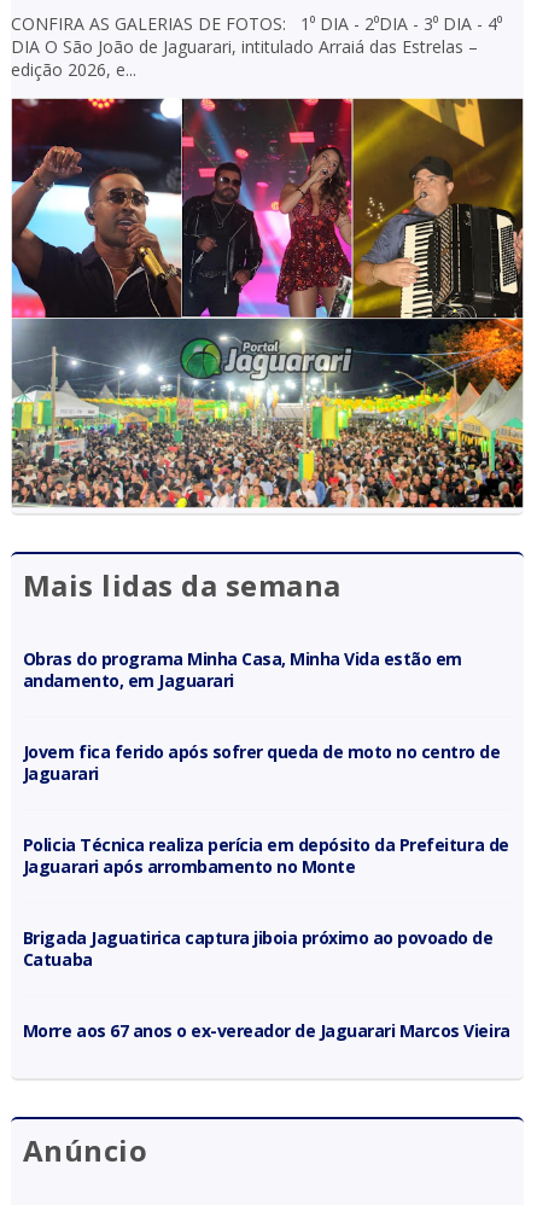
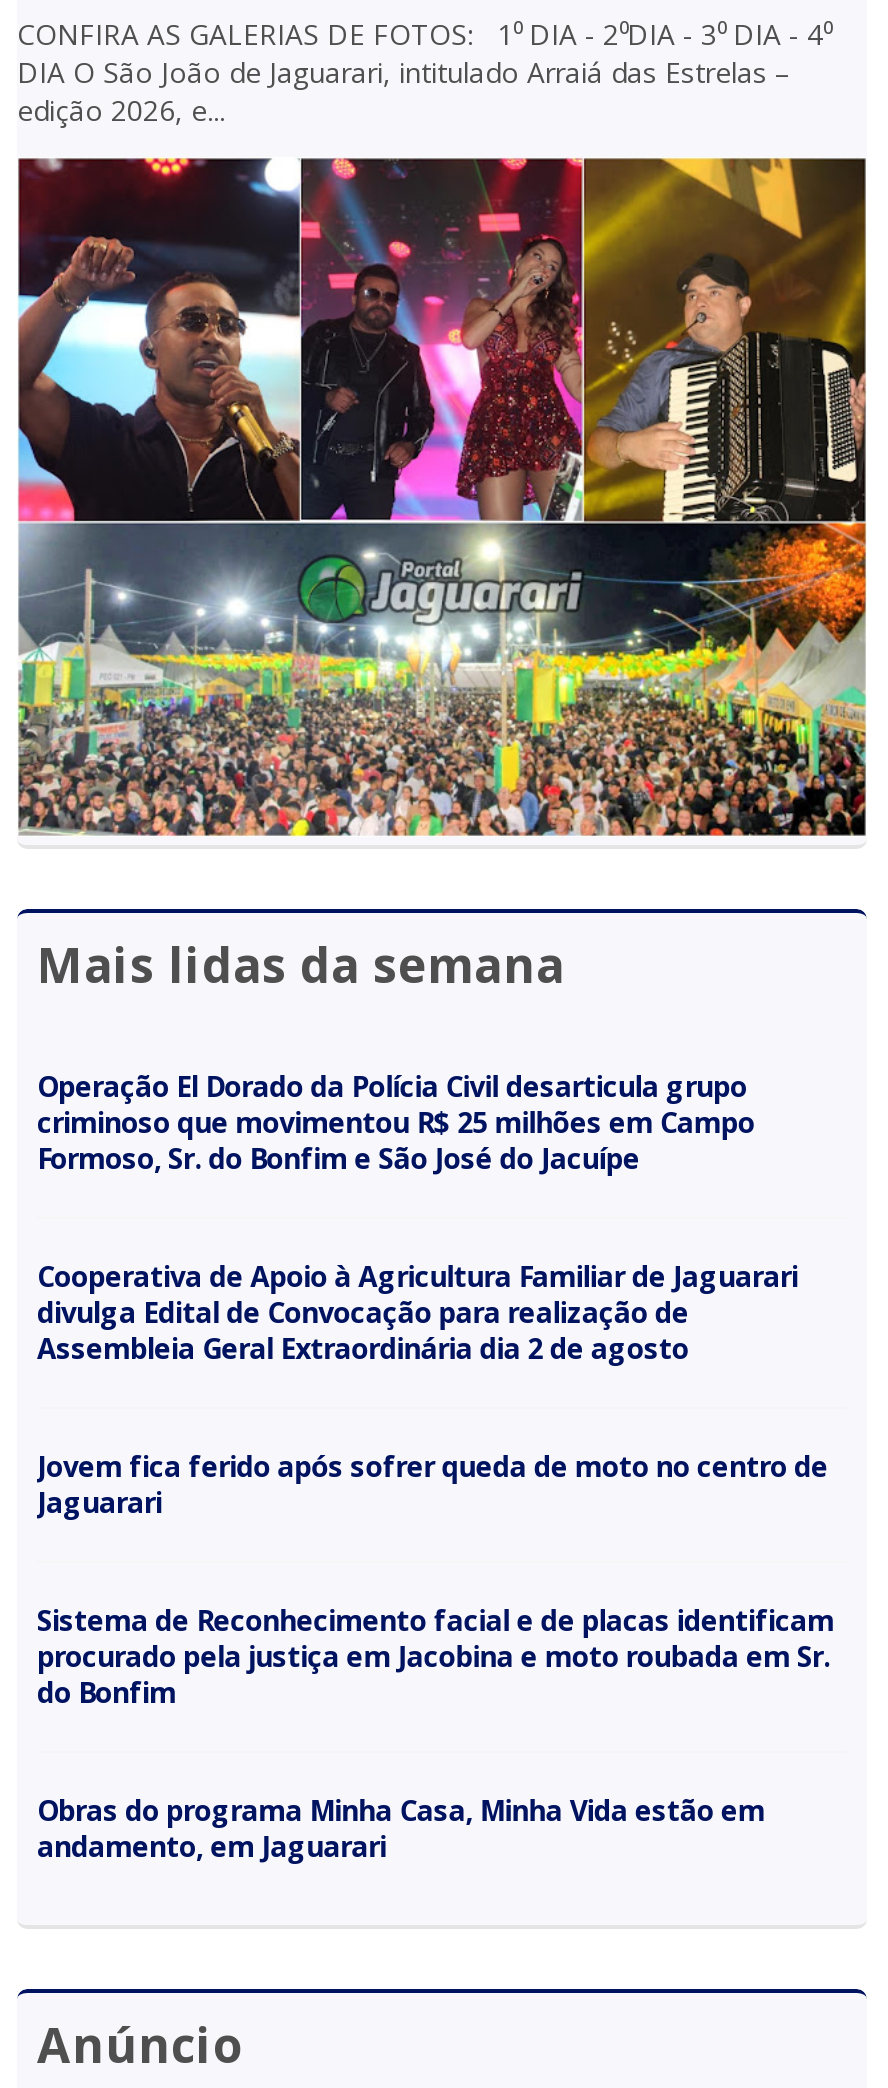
none -> [37,1066,834,1710] Operação El Dorado da Polícia Civil desarticula grupo | criminoso que movimentou R$ 25 milhões em Campo | Formoso, Sr. do Bonfim e São José do Jacuípe | Cooperativa de Apoio à Agricultura Familiar de Jaguarari | divulga Edital de Convocação para realização de | Assembleia Geral Extraordinária dia 2 de agosto | Sistema de Reconhecimento facial e de placas identificam | procurado pela justiça em Jacobina e moto roubada em Sr. | do Bonfim
moved [23,647,462,691] -> [37,1790,765,1864]: Obras do programa Minha Casa, Minha Vida estão em | andamento, em Jaguarari
moved [23,740,500,784] -> [37,1446,828,1520]: Jovem fica ferido após sofrer queda de moto no centro de | Jaguarari
[23,833,510,1042] Policia Técnica realiza perícia em depósito da Prefeitura de | Jaguarari após arrombamento no Monte | Brigada Jaguatirica captura jiboia próximo ao povoado de | Catuaba | Morre aos 67 anos o ex-vereador de Jaguarari Marcos Vieira -> none

